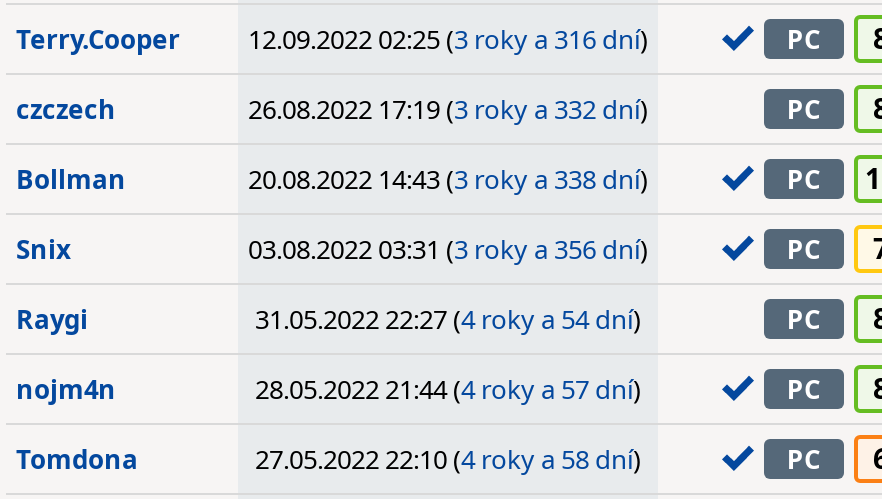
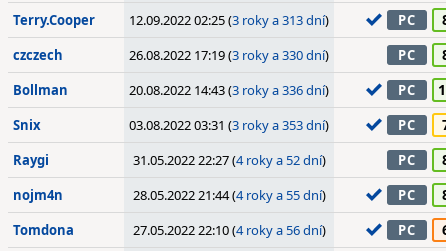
[16,21,648,57] Terry.Cooper 12.09.2022 02:25 (3 roky a 316 dní) -> [13,11,329,29] Terry.Cooper 12.09.2022 02:25 (3 roky a 313 dní)
[248,91,648,127] 26.08.2022 17:19 (3 roky a 332 dní) -> [129,46,329,64] 26.08.2022 17:19 (3 roky a 330 dní)
[248,161,648,197] 20.08.2022 14:43 (3 roky a 338 dní) -> [129,81,329,99] 20.08.2022 14:43 (3 roky a 336 dní)
[248,231,648,267] 03.08.2022 03:31 (3 roky a 356 dní) -> [129,116,329,134] 03.08.2022 03:31 (3 roky a 353 dní)
[255,301,641,337] 31.05.2022 22:27 (4 roky a 54 dní) -> [132,151,325,169] 31.05.2022 22:27 (4 roky a 52 dní)
[255,371,641,407] 28.05.2022 21:44 (4 roky a 57 dní) -> [132,186,325,204] 28.05.2022 21:44 (4 roky a 55 dní)
[255,441,641,477] 27.05.2022 22:10 (4 roky a 58 dní) -> [132,221,325,239] 27.05.2022 22:10 (4 roky a 56 dní)

